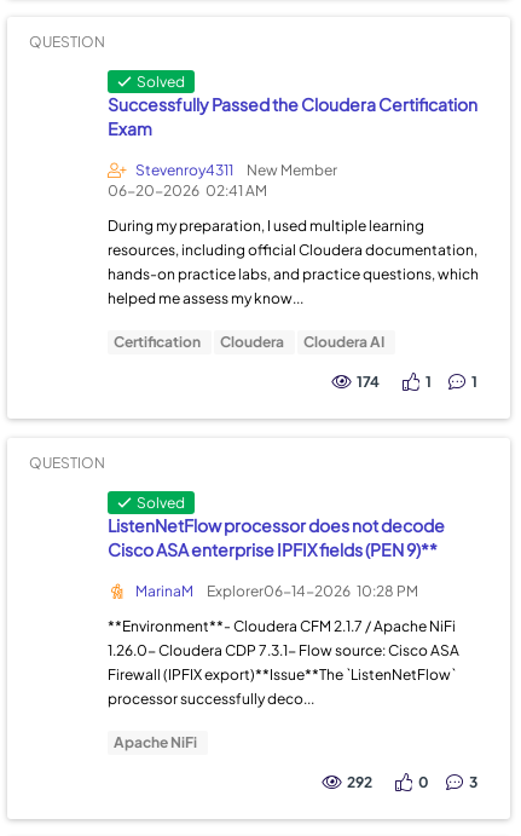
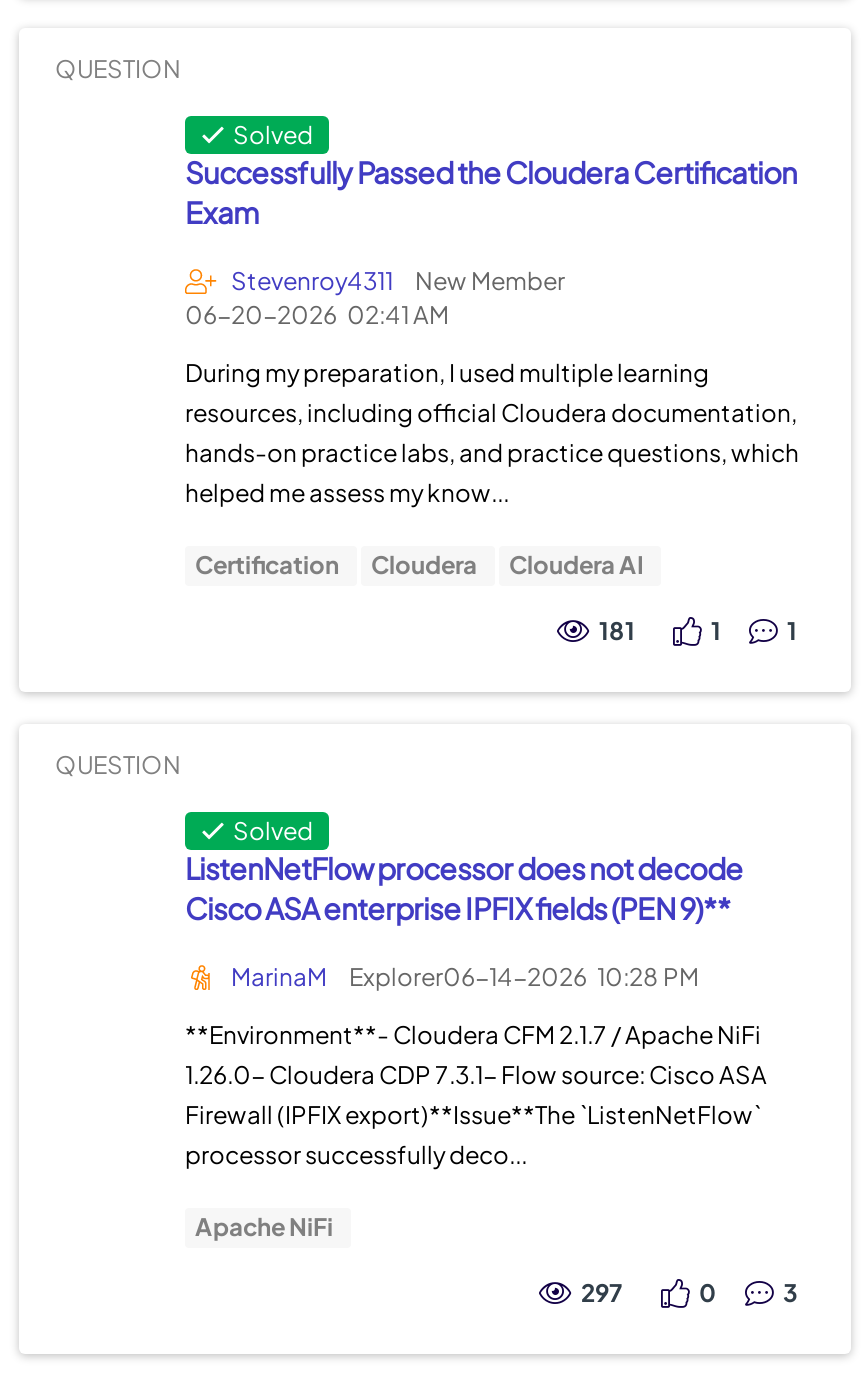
[357,373,380,391] 174 -> [599,616,635,646] 181
[347,773,372,791] 292 -> [581,1278,623,1308] 297

